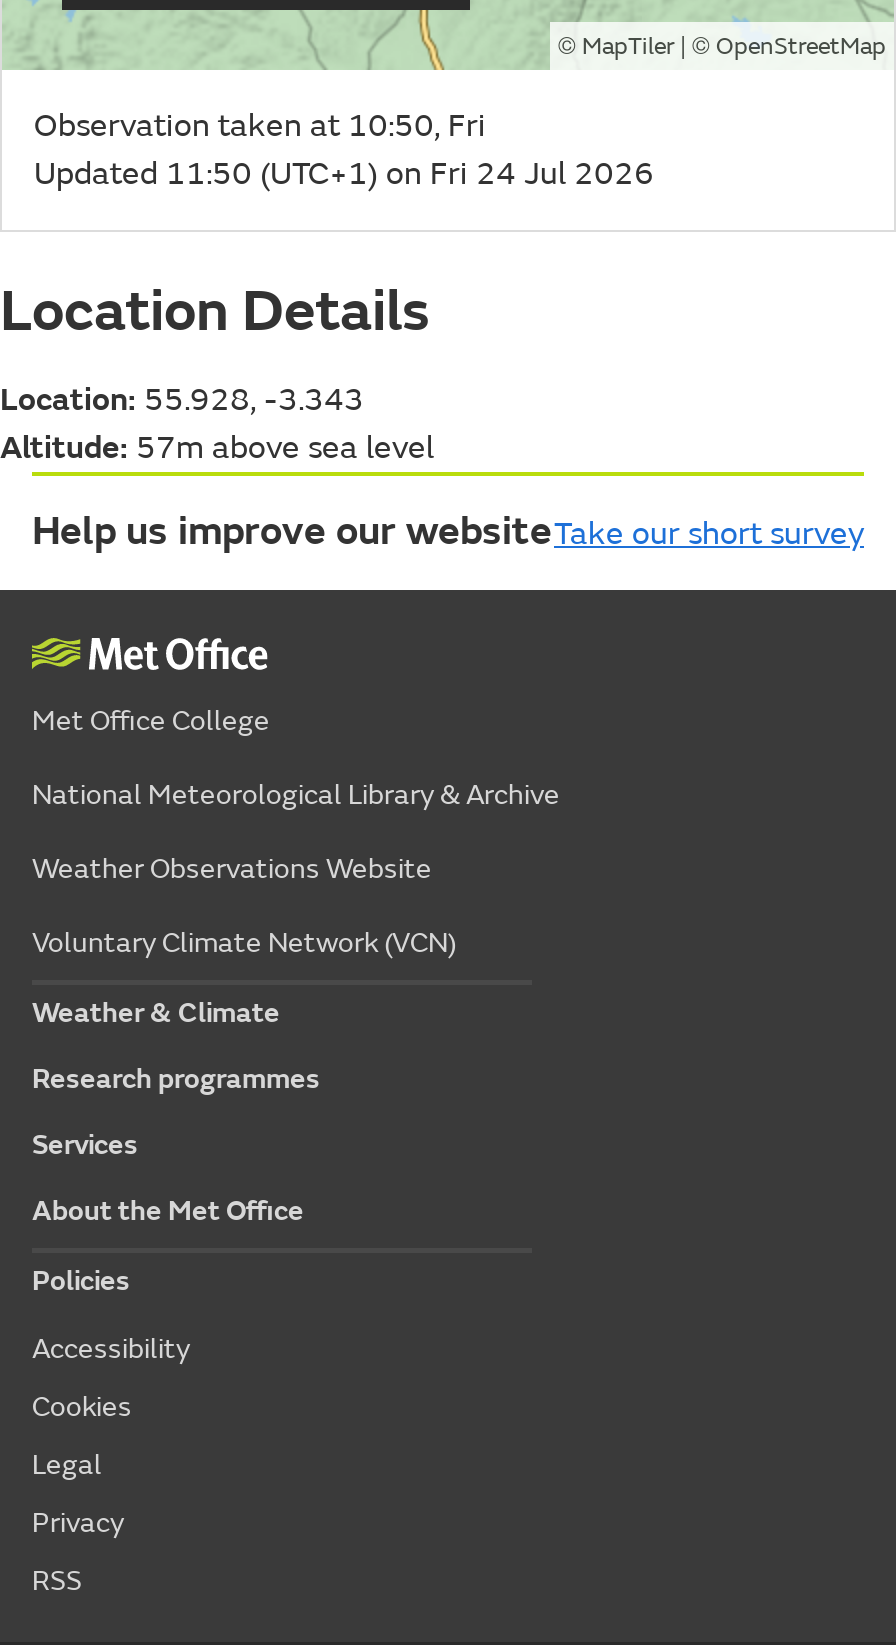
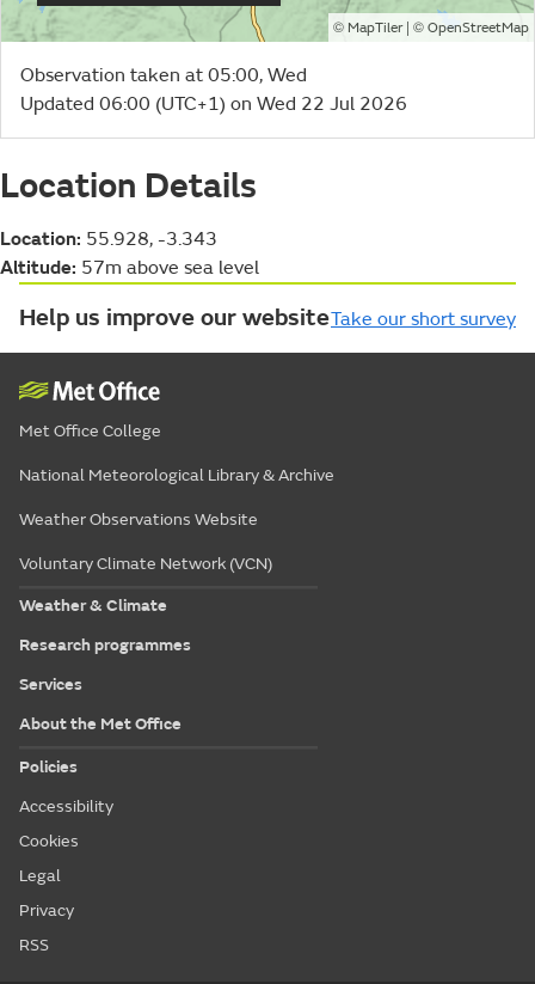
[34,106,486,146] Observation taken at 10:50, Fri -> [20,63,307,87] Observation taken at 05:00, Wed
[34,154,654,194] Updated 11:50 (UTC+1) on Fri 24 Jul 2026 -> [20,92,407,116] Updated 06:00 (UTC+1) on Wed 22 Jul 2026

